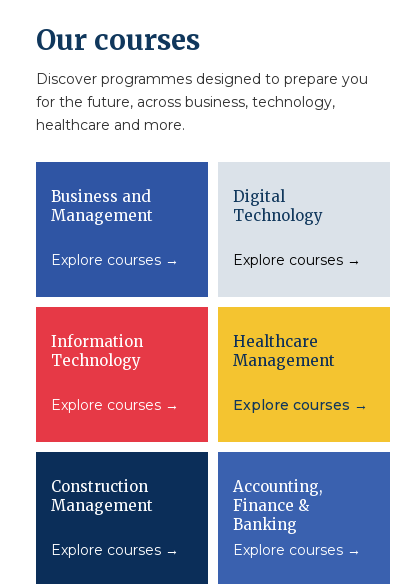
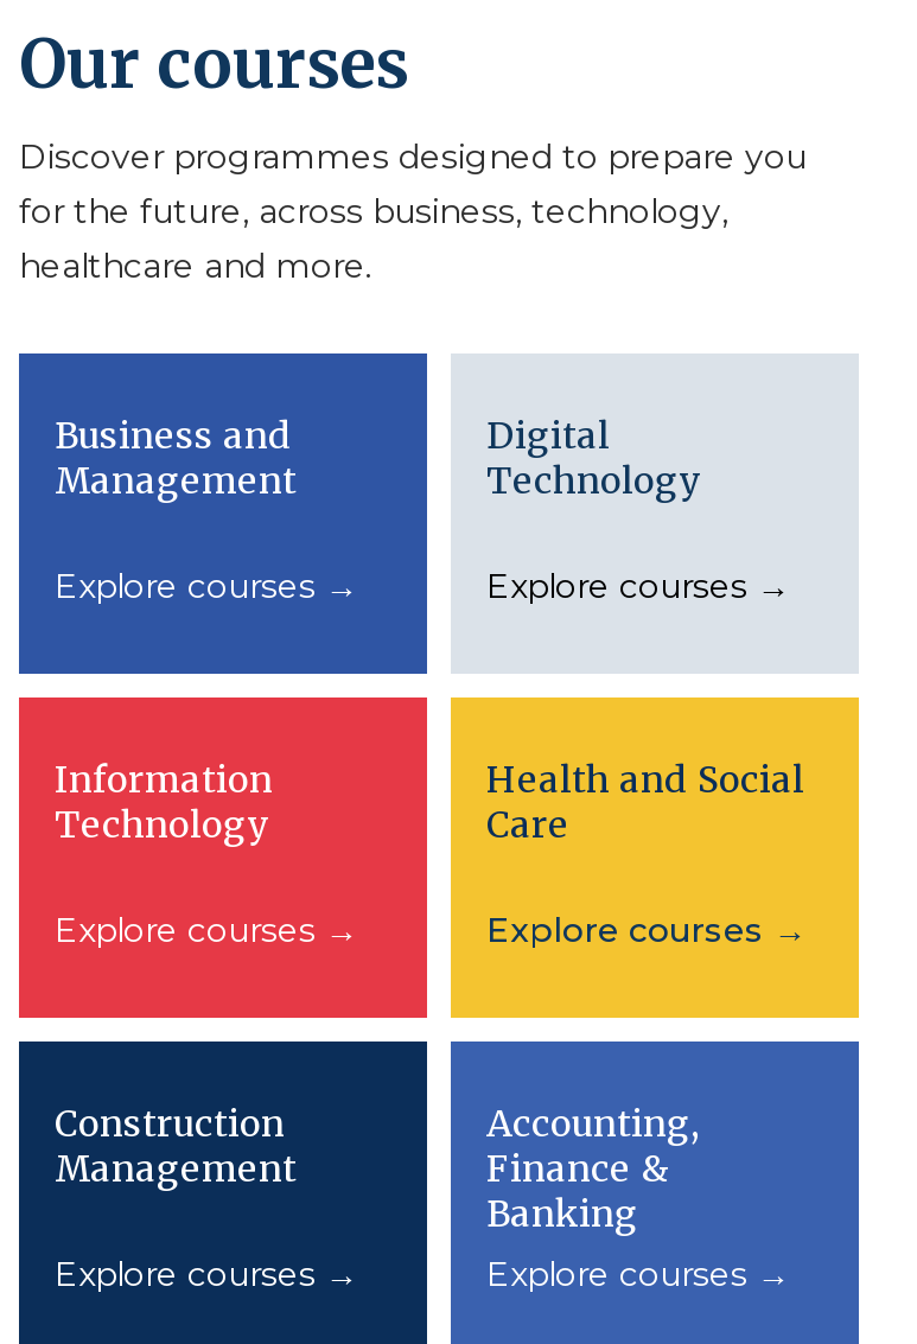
[233,331,335,369] Healthcare | Management -> [486,756,804,846] Health and Social | Care

